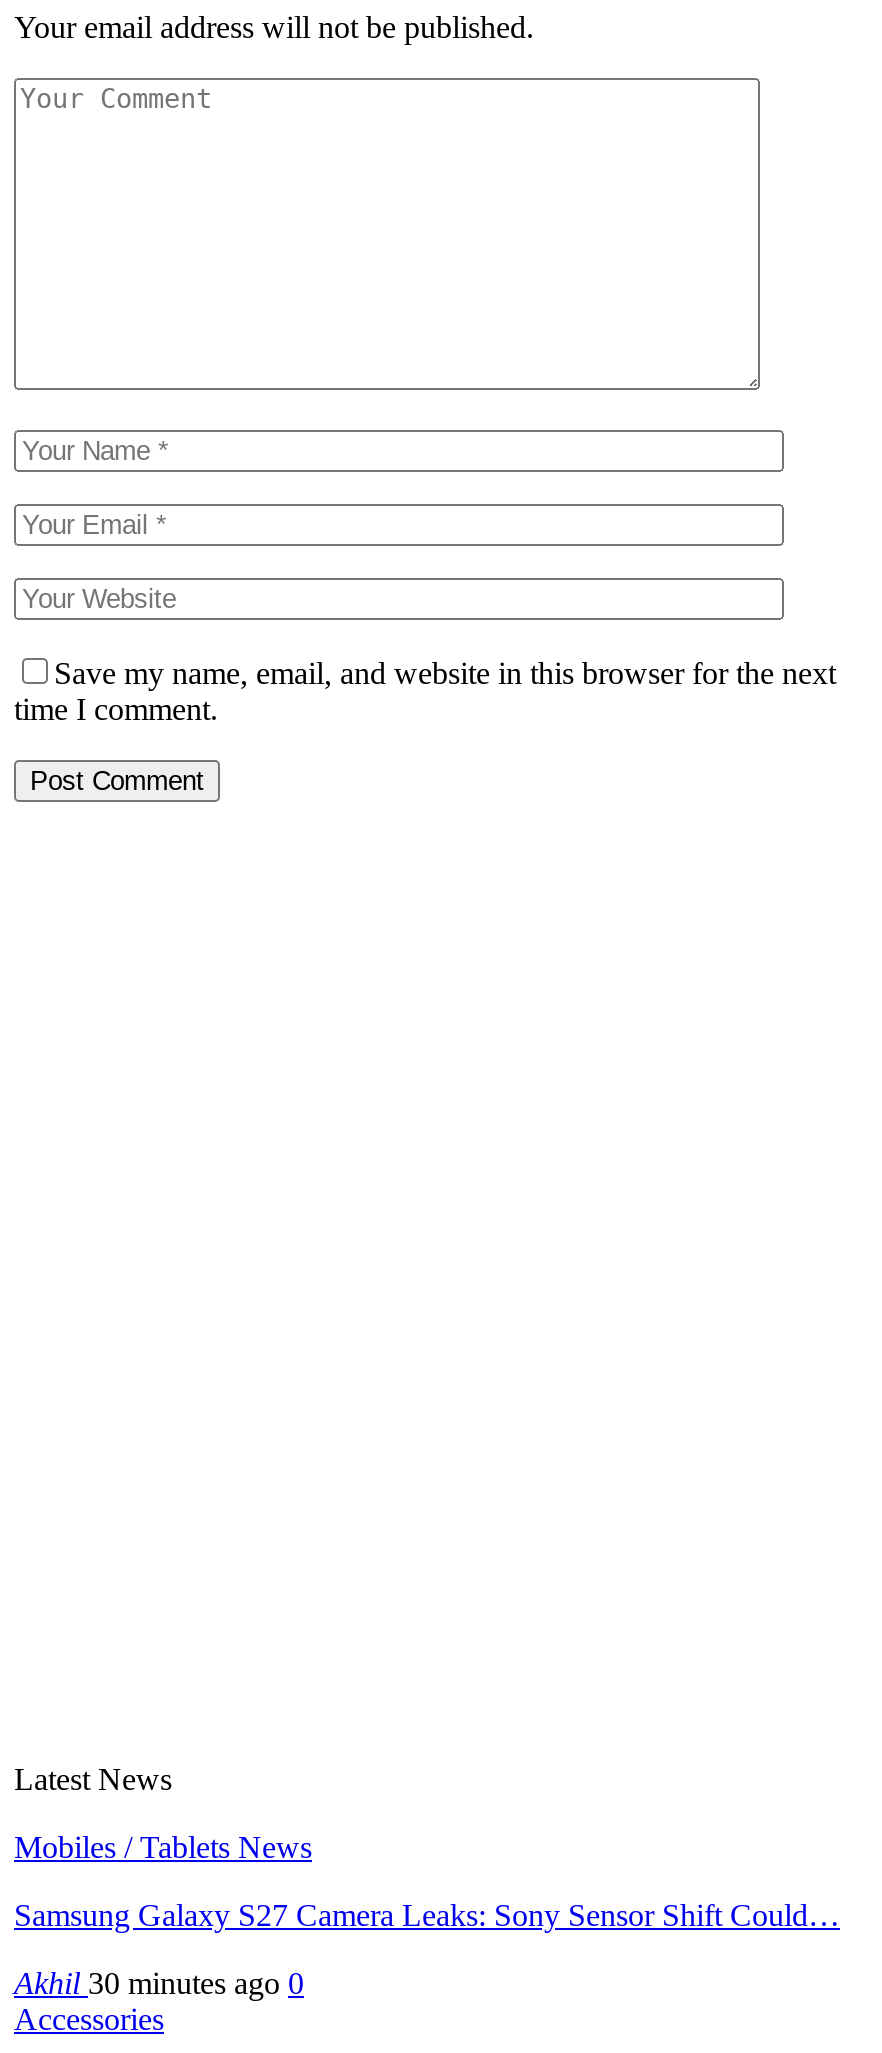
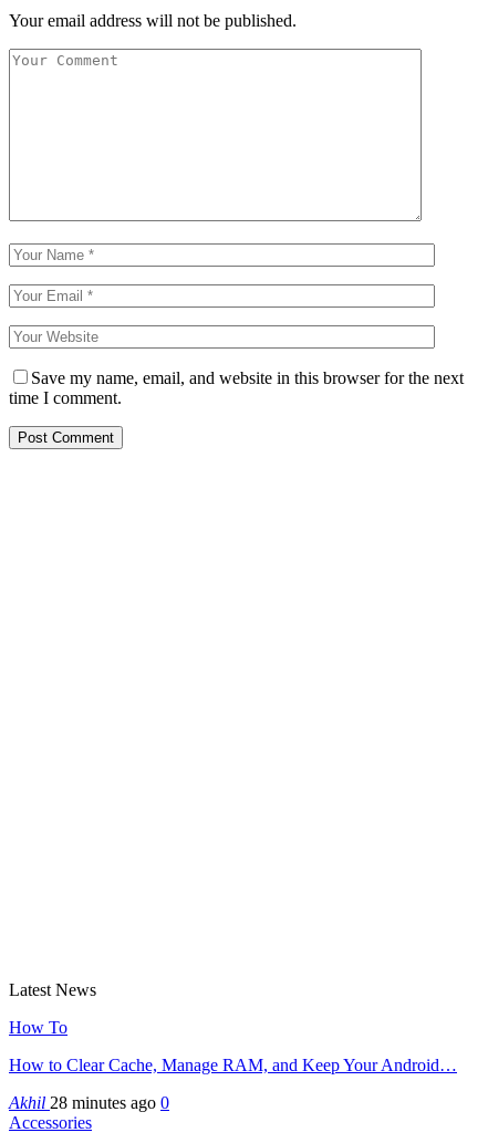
[14,1831,312,1865] Mobiles / Tablets News -> [9,1018,68,1037] How To
[14,1899,840,1933] Samsung Galaxy S27 Camera Leaks: Sony Sensor Shift Could… -> [9,1056,457,1075] How to Clear Cache, Manage RAM, and Keep Your Android…
[14,1967,304,2001] Akhil 30 minutes ago 0 -> [9,1094,169,1112] Akhil 28 minutes ago 0

